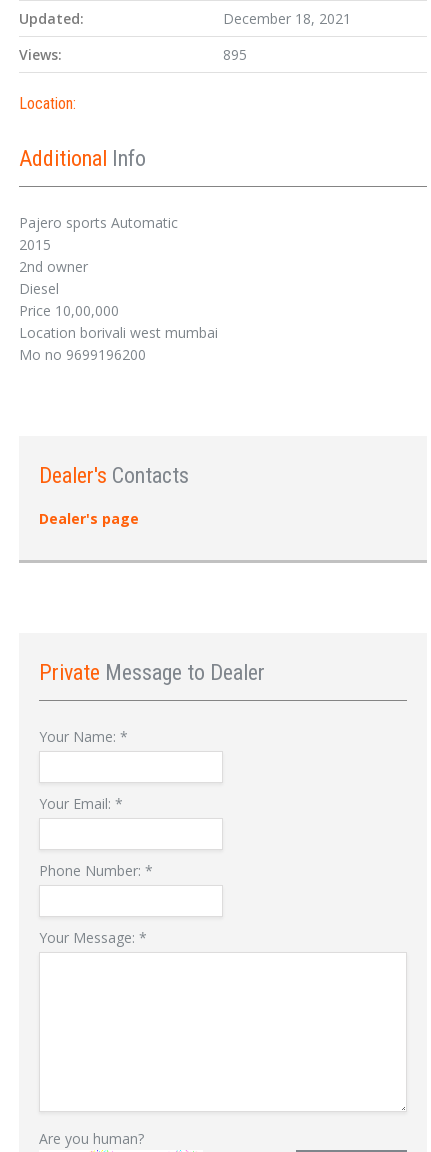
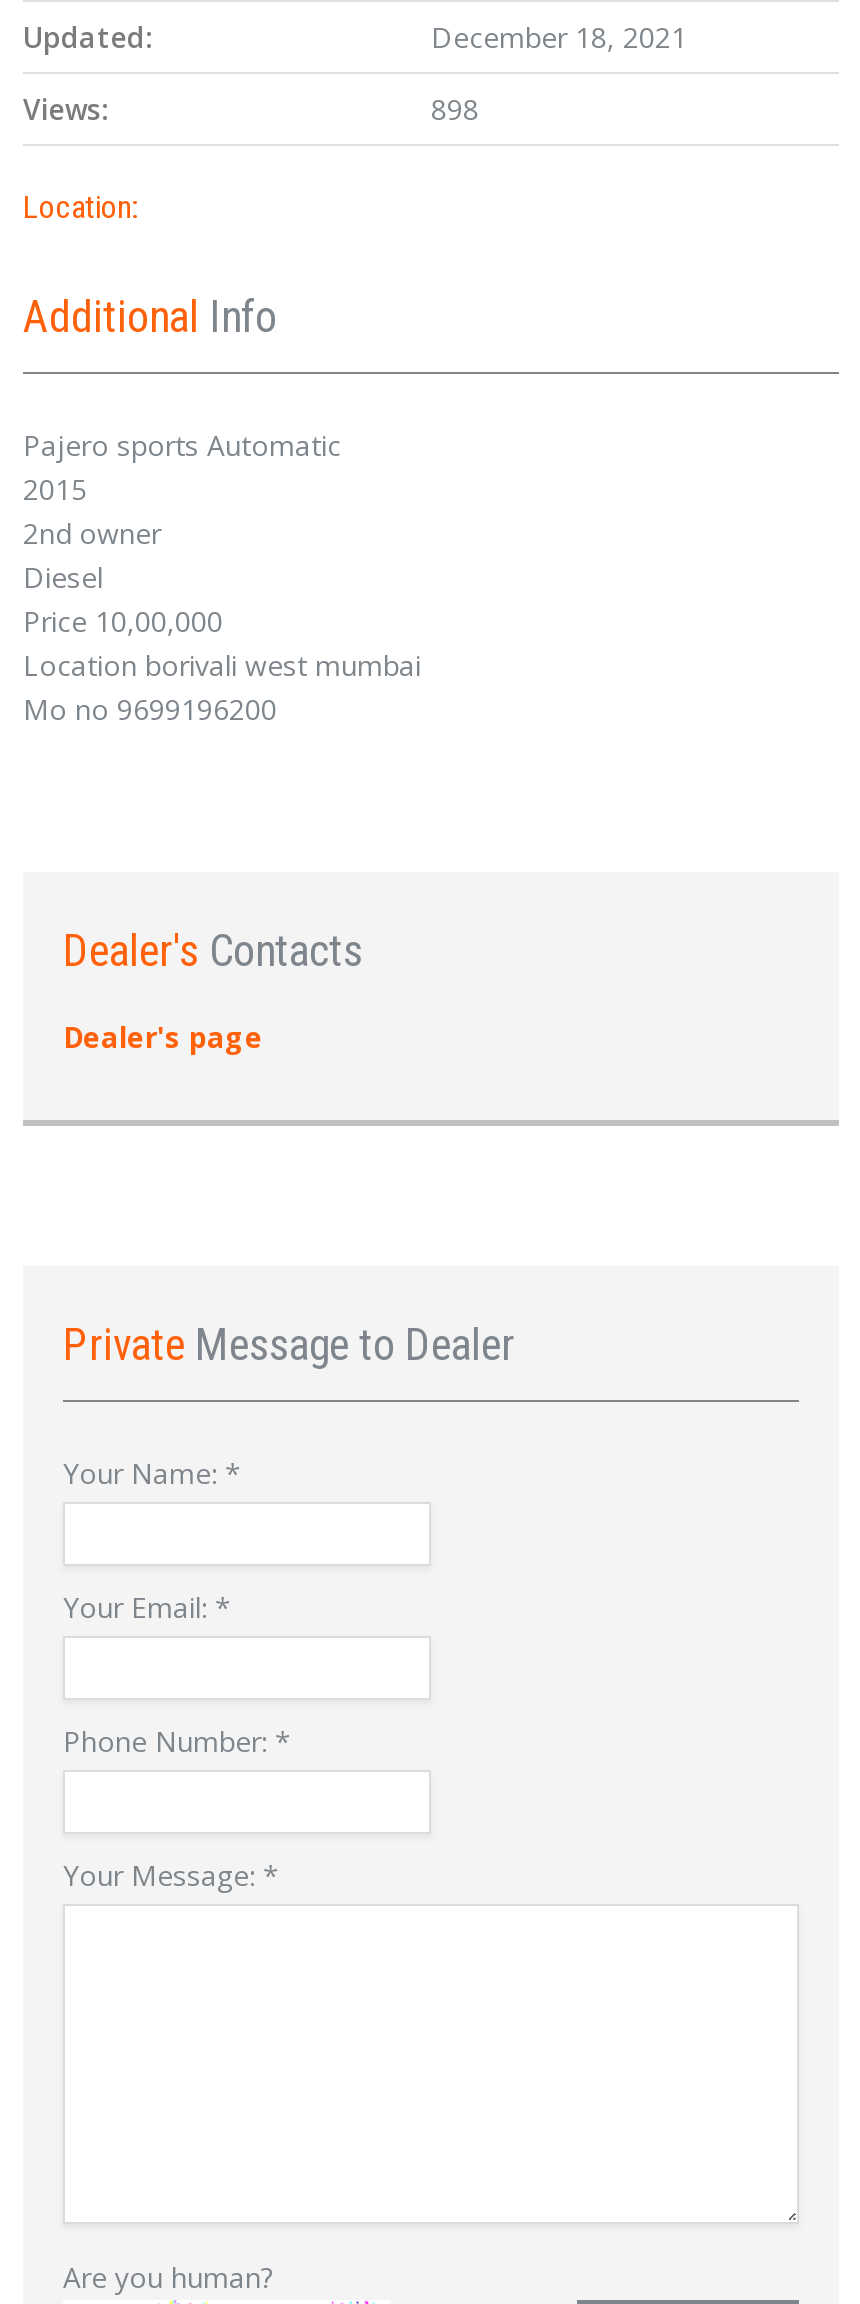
[223,45,247,64] 895 -> [431,90,479,128] 898

